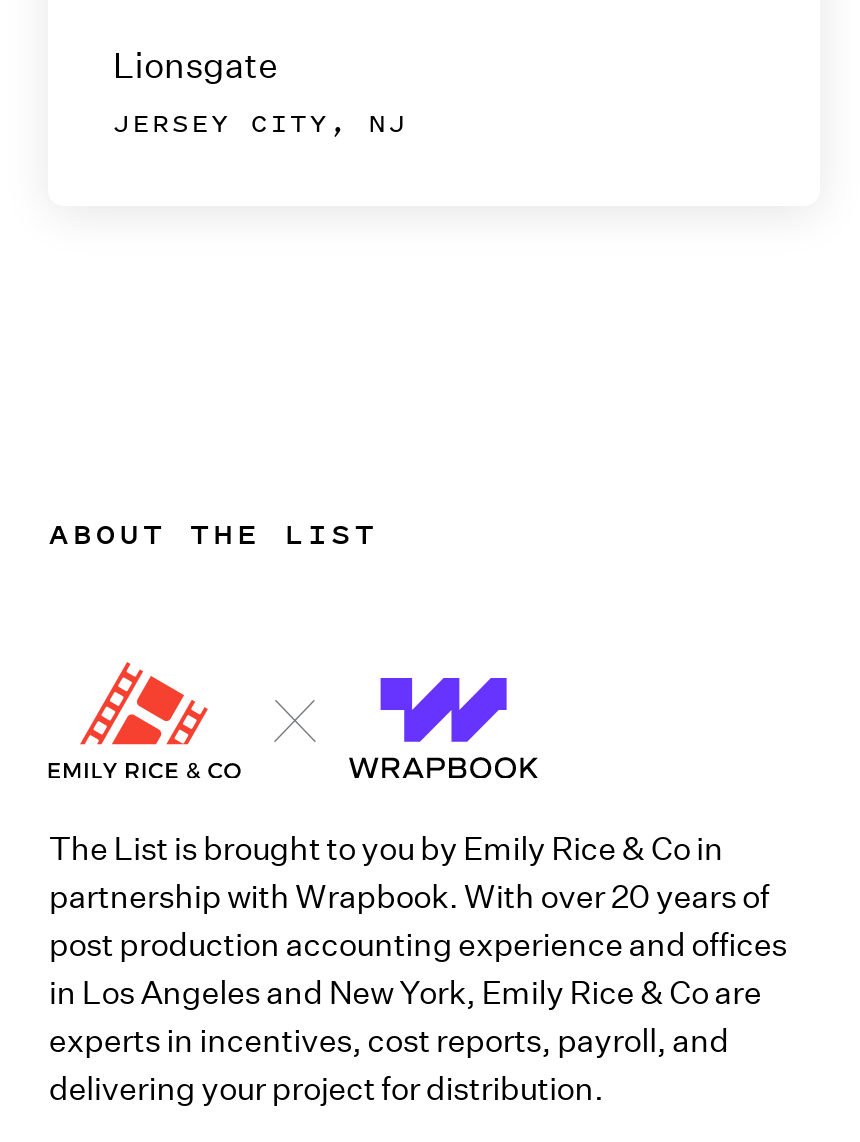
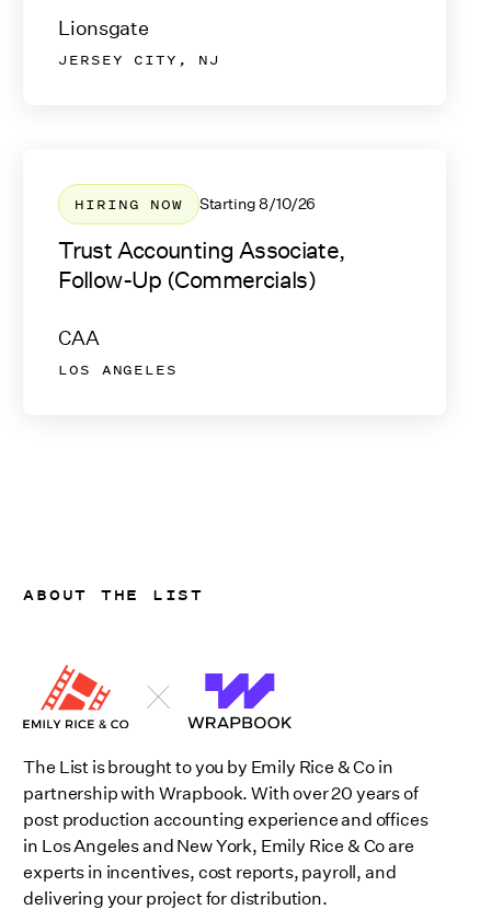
none -> [59,194,345,380] HIRING NOW | Starting 8/10/26 | Trust Accounting Associate, | Follow-Up (Commercials) | CAA | LOS ANGELES

